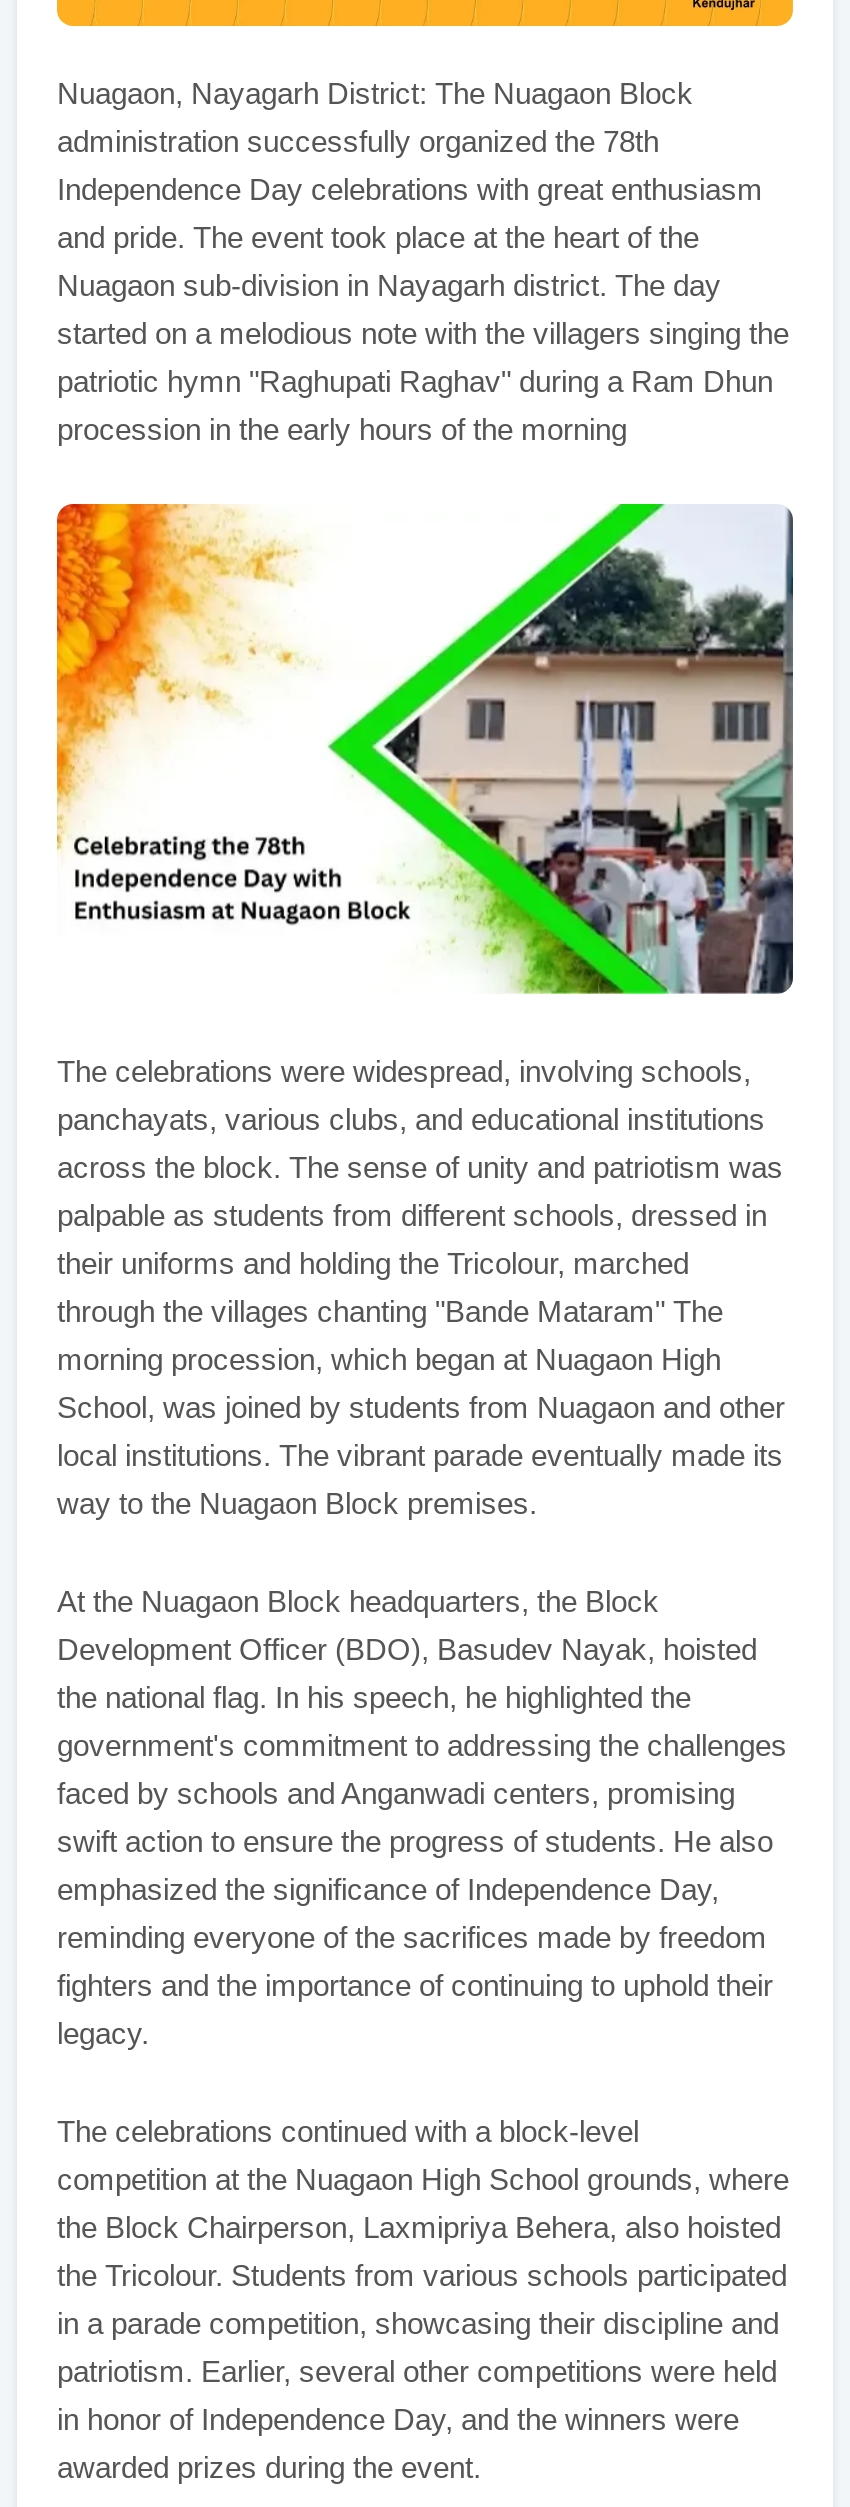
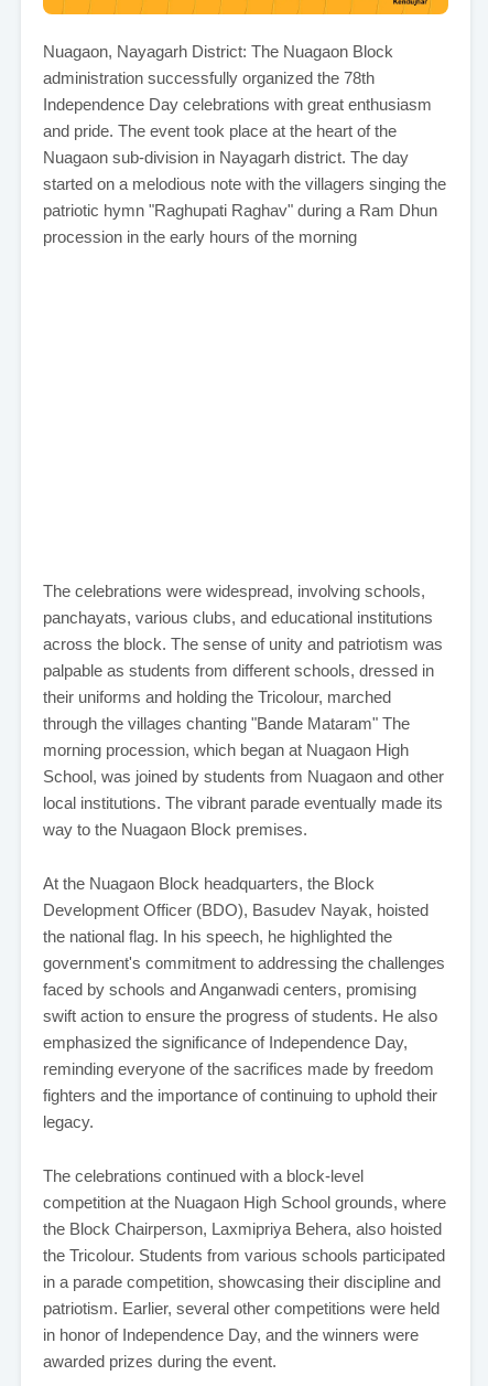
[55,502,795,996] [image] -> none

